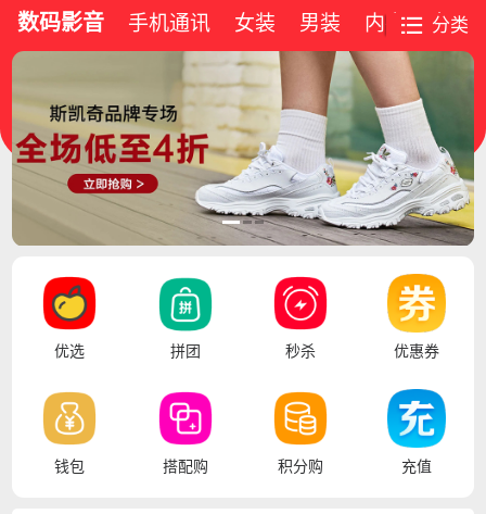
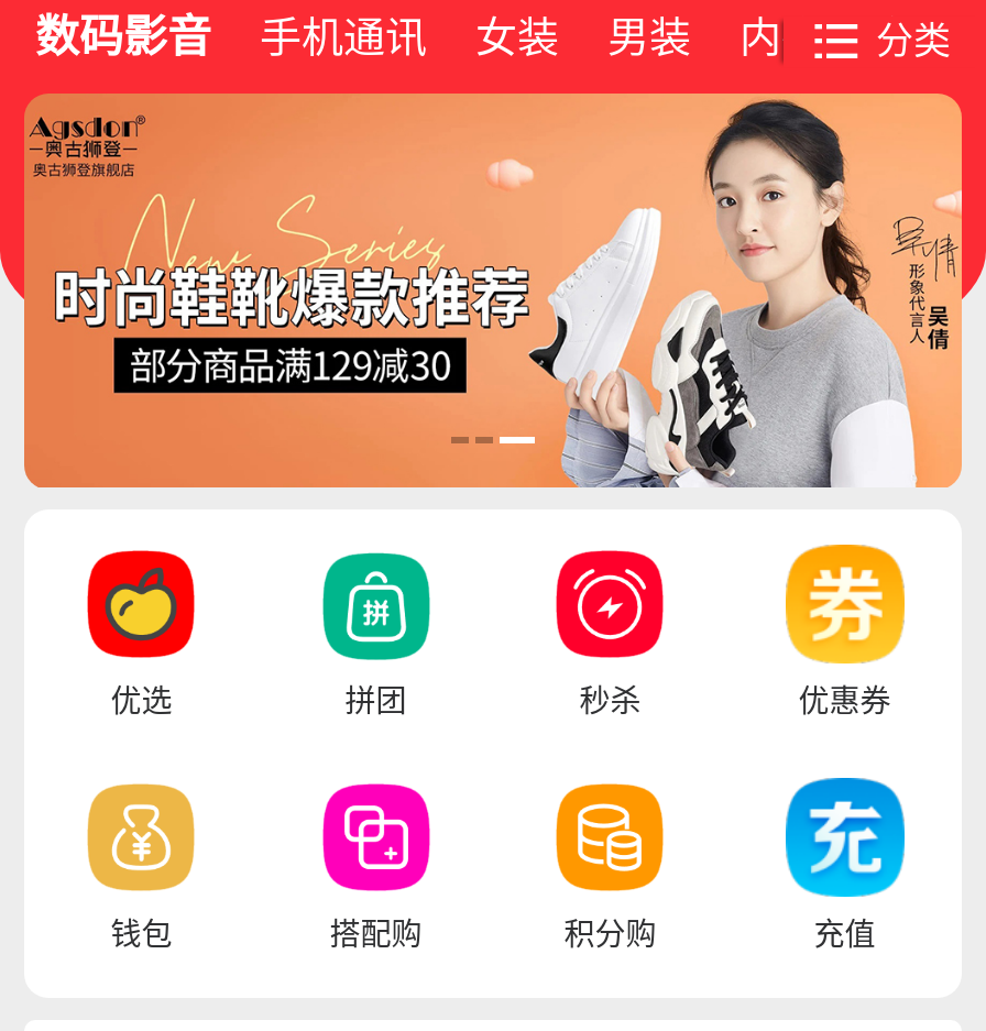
[12,50,475,247] [image] -> [24,91,964,490] [image]

